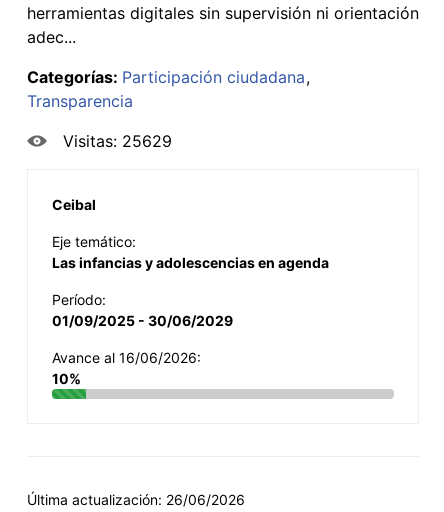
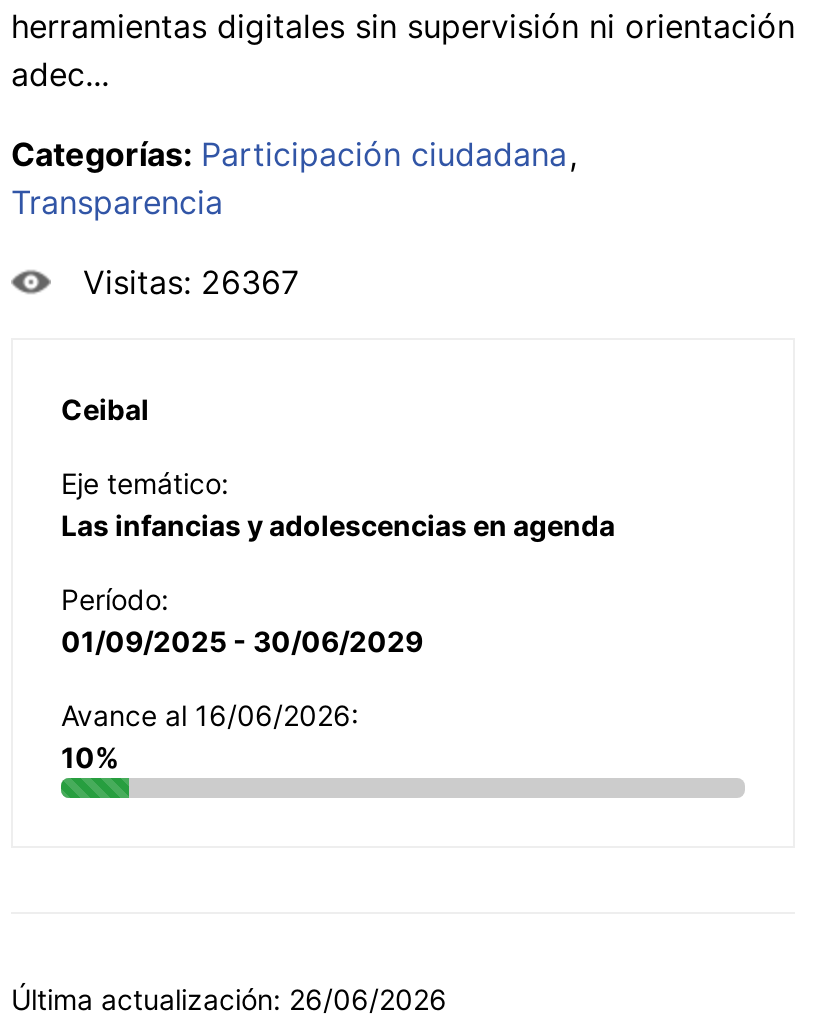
[63,131,172,151] Visitas: 25629 -> [83,262,299,302] Visitas: 26367

